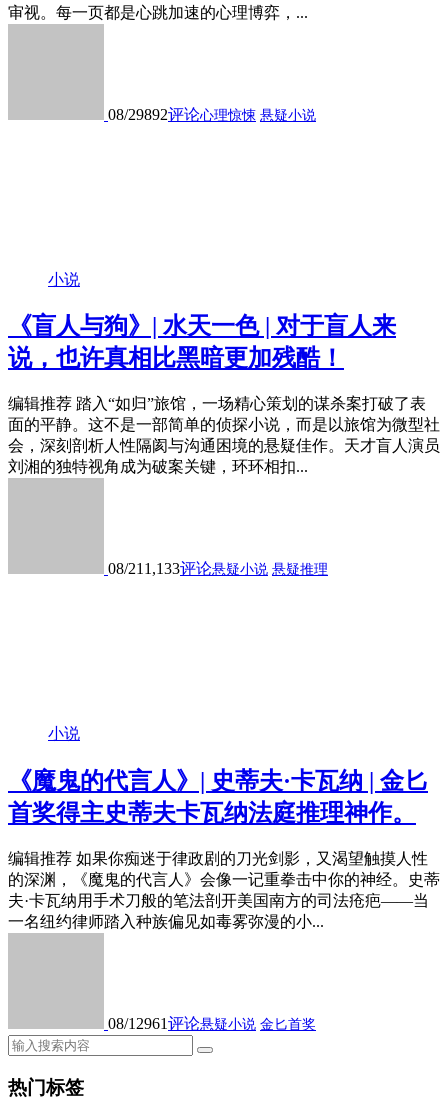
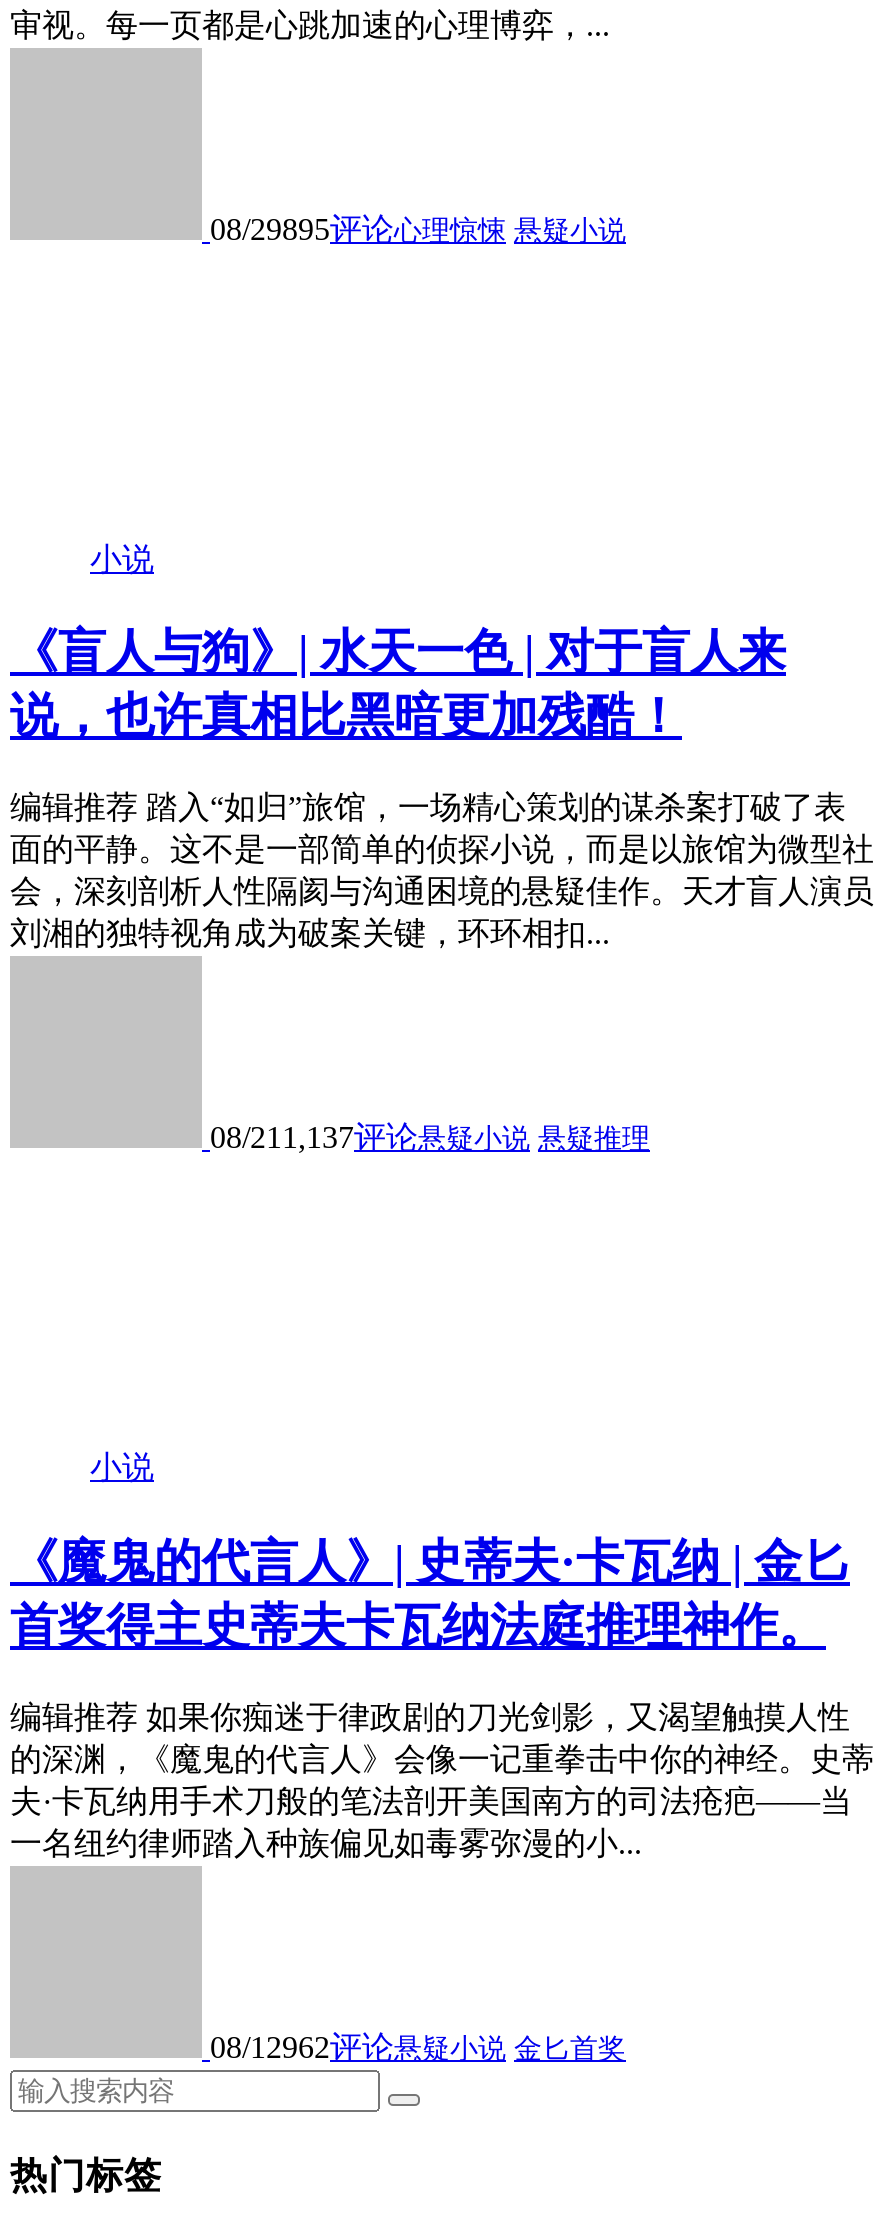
[108,105,316,122] 08/29892评论心理惊悚 悬疑小说 -> [210,211,626,245] 08/29895评论心理惊悚 悬疑小说
[108,560,328,577] 08/21 1,133评论悬疑小说 悬疑推理 -> [210,1121,650,1155] 08/21 1,137评论悬疑小说 悬疑推理
[108,1015,316,1032] 08/12961评论悬疑小说 金匕首奖 -> [210,2030,626,2064] 08/12962评论悬疑小说 金匕首奖

